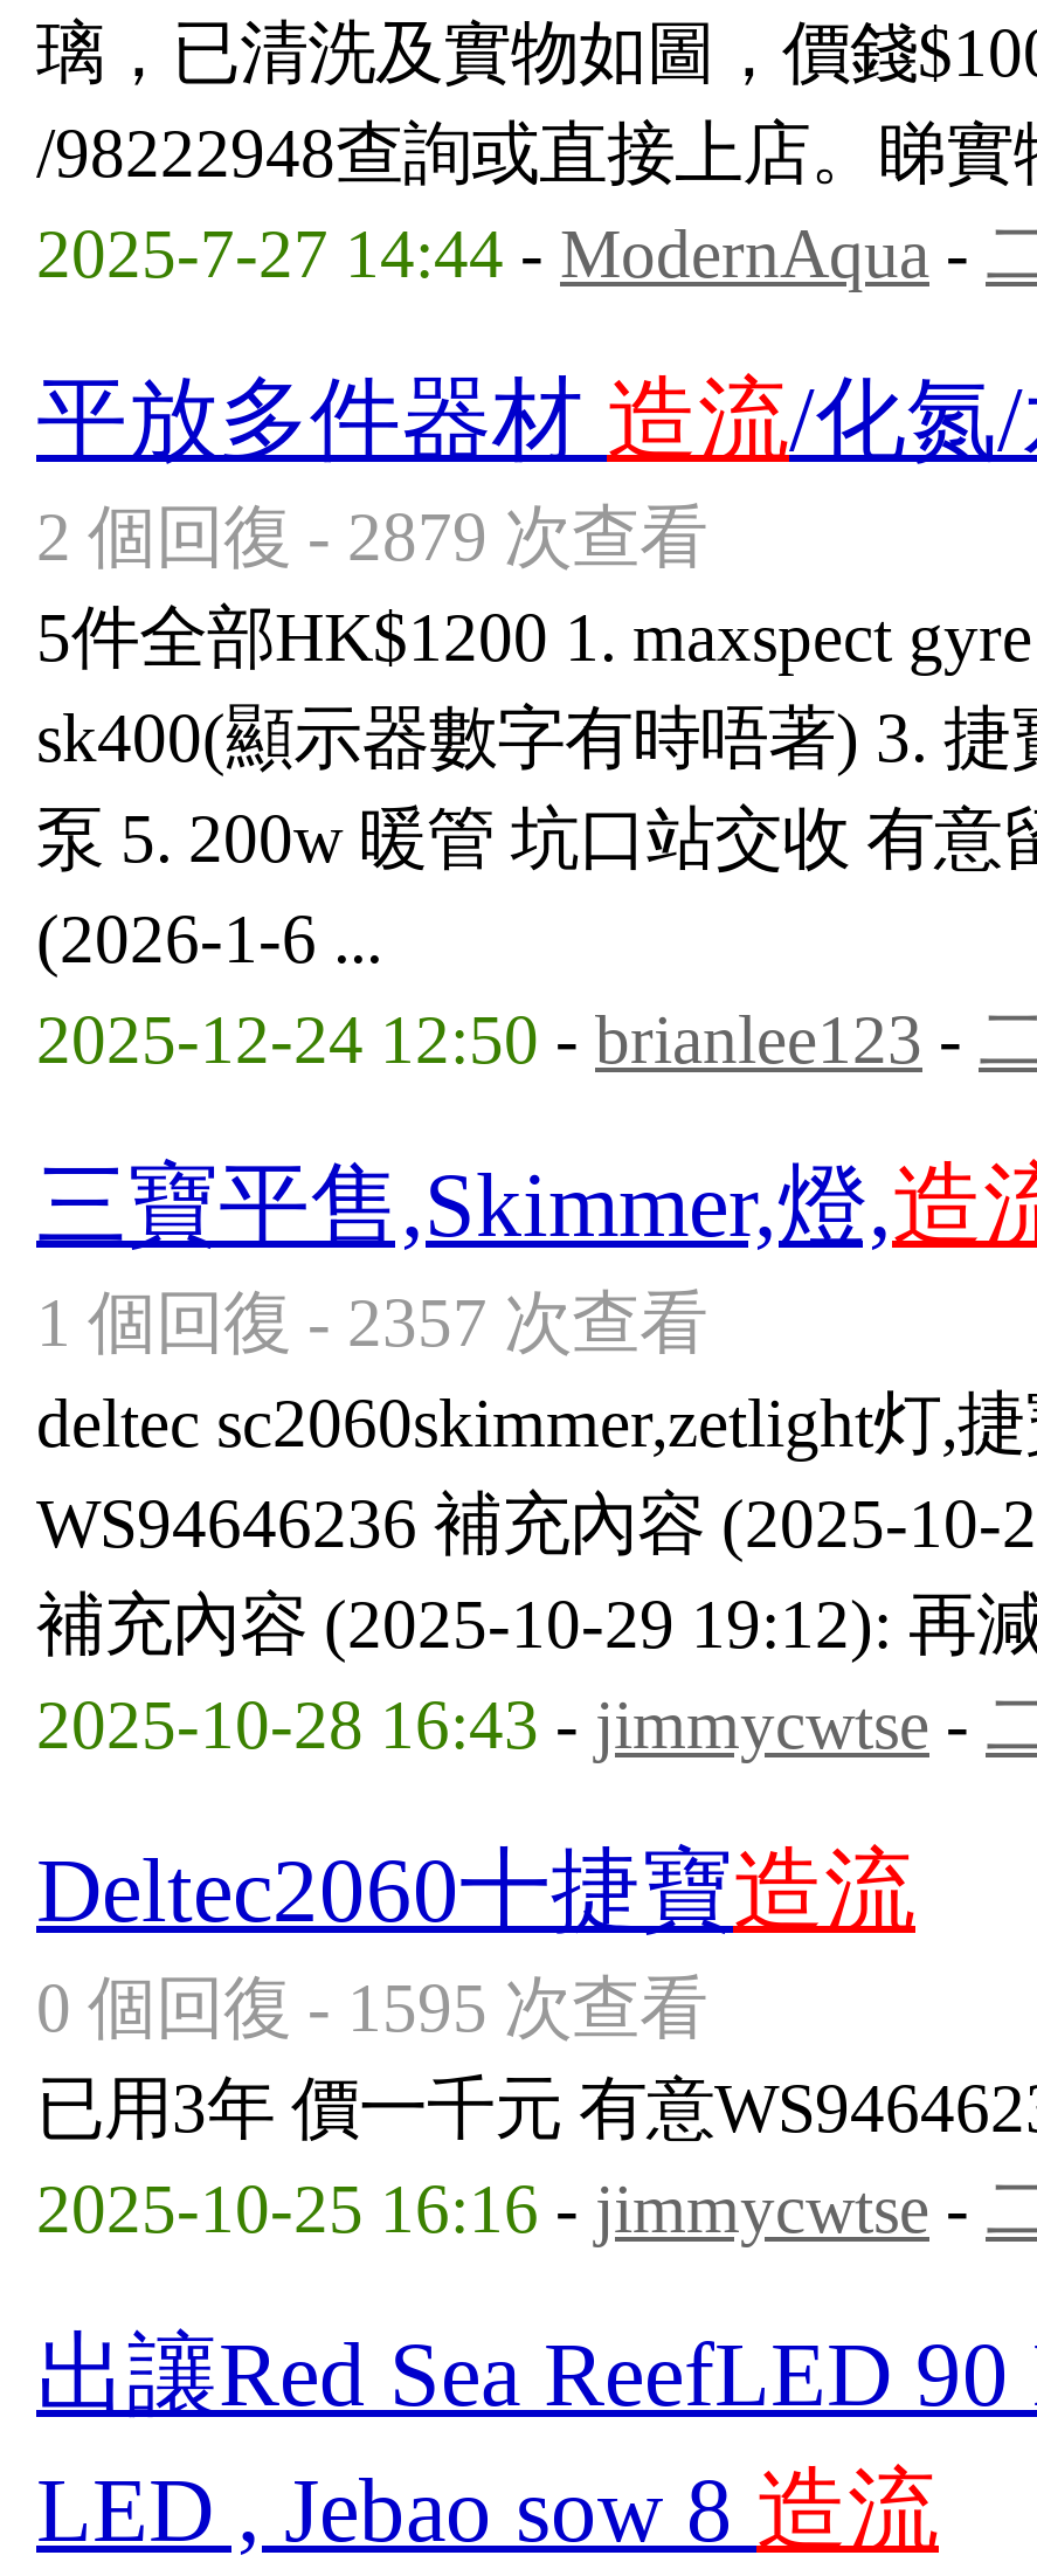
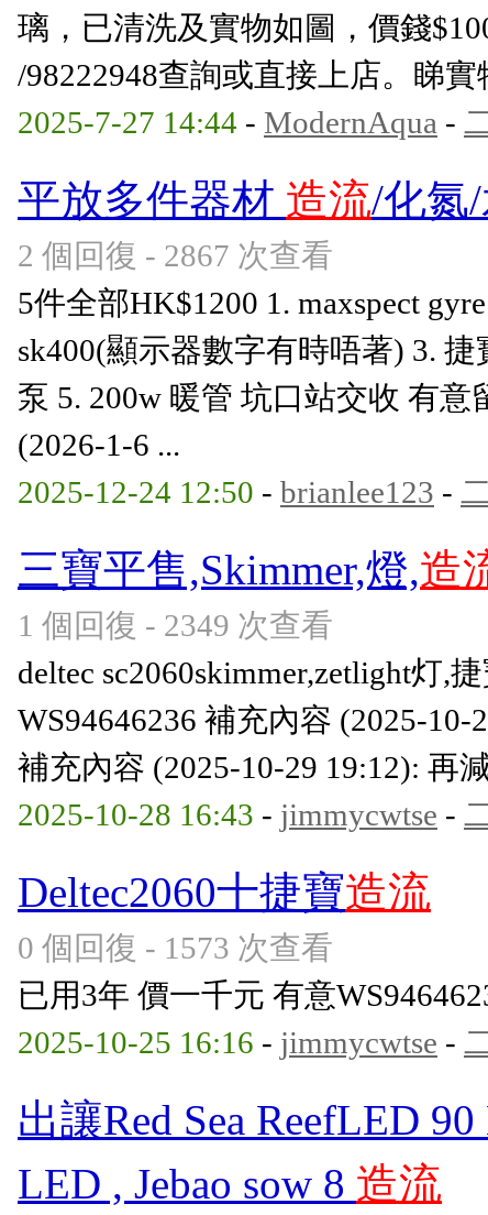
[36,499,707,574] 2 個回復 - 2879 次查看 -> [18,238,333,273] 2 個回復 - 2867 次查看
[36,1285,707,1360] 1 個回復 - 2357 次查看 -> [18,607,333,643] 1 個回復 - 2349 次查看
[36,1970,707,2045] 0 個回復 - 1595 次查看 -> [18,930,333,965] 0 個回復 - 1573 次查看

